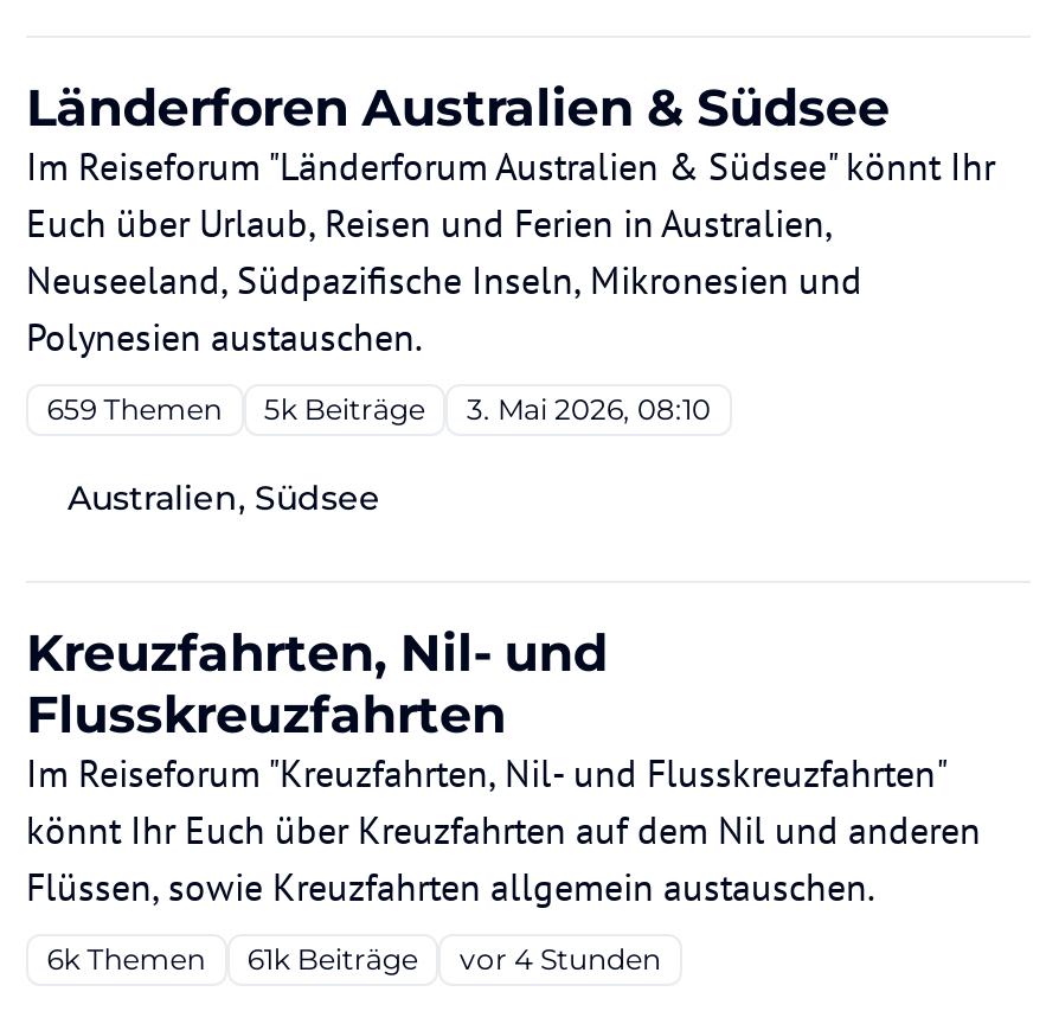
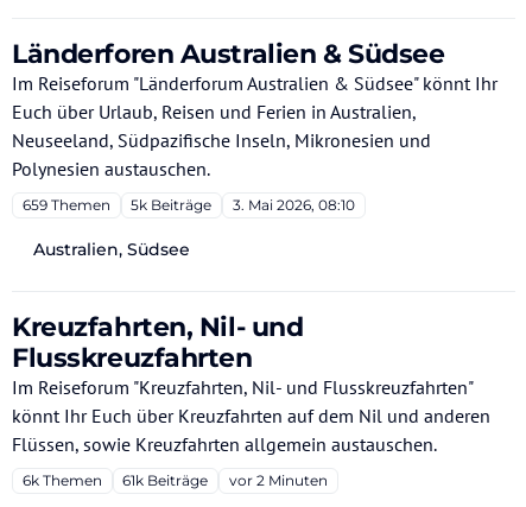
[460,942,661,977] vor 4 Stunden -> [229,472,328,489] vor 2 Minuten

